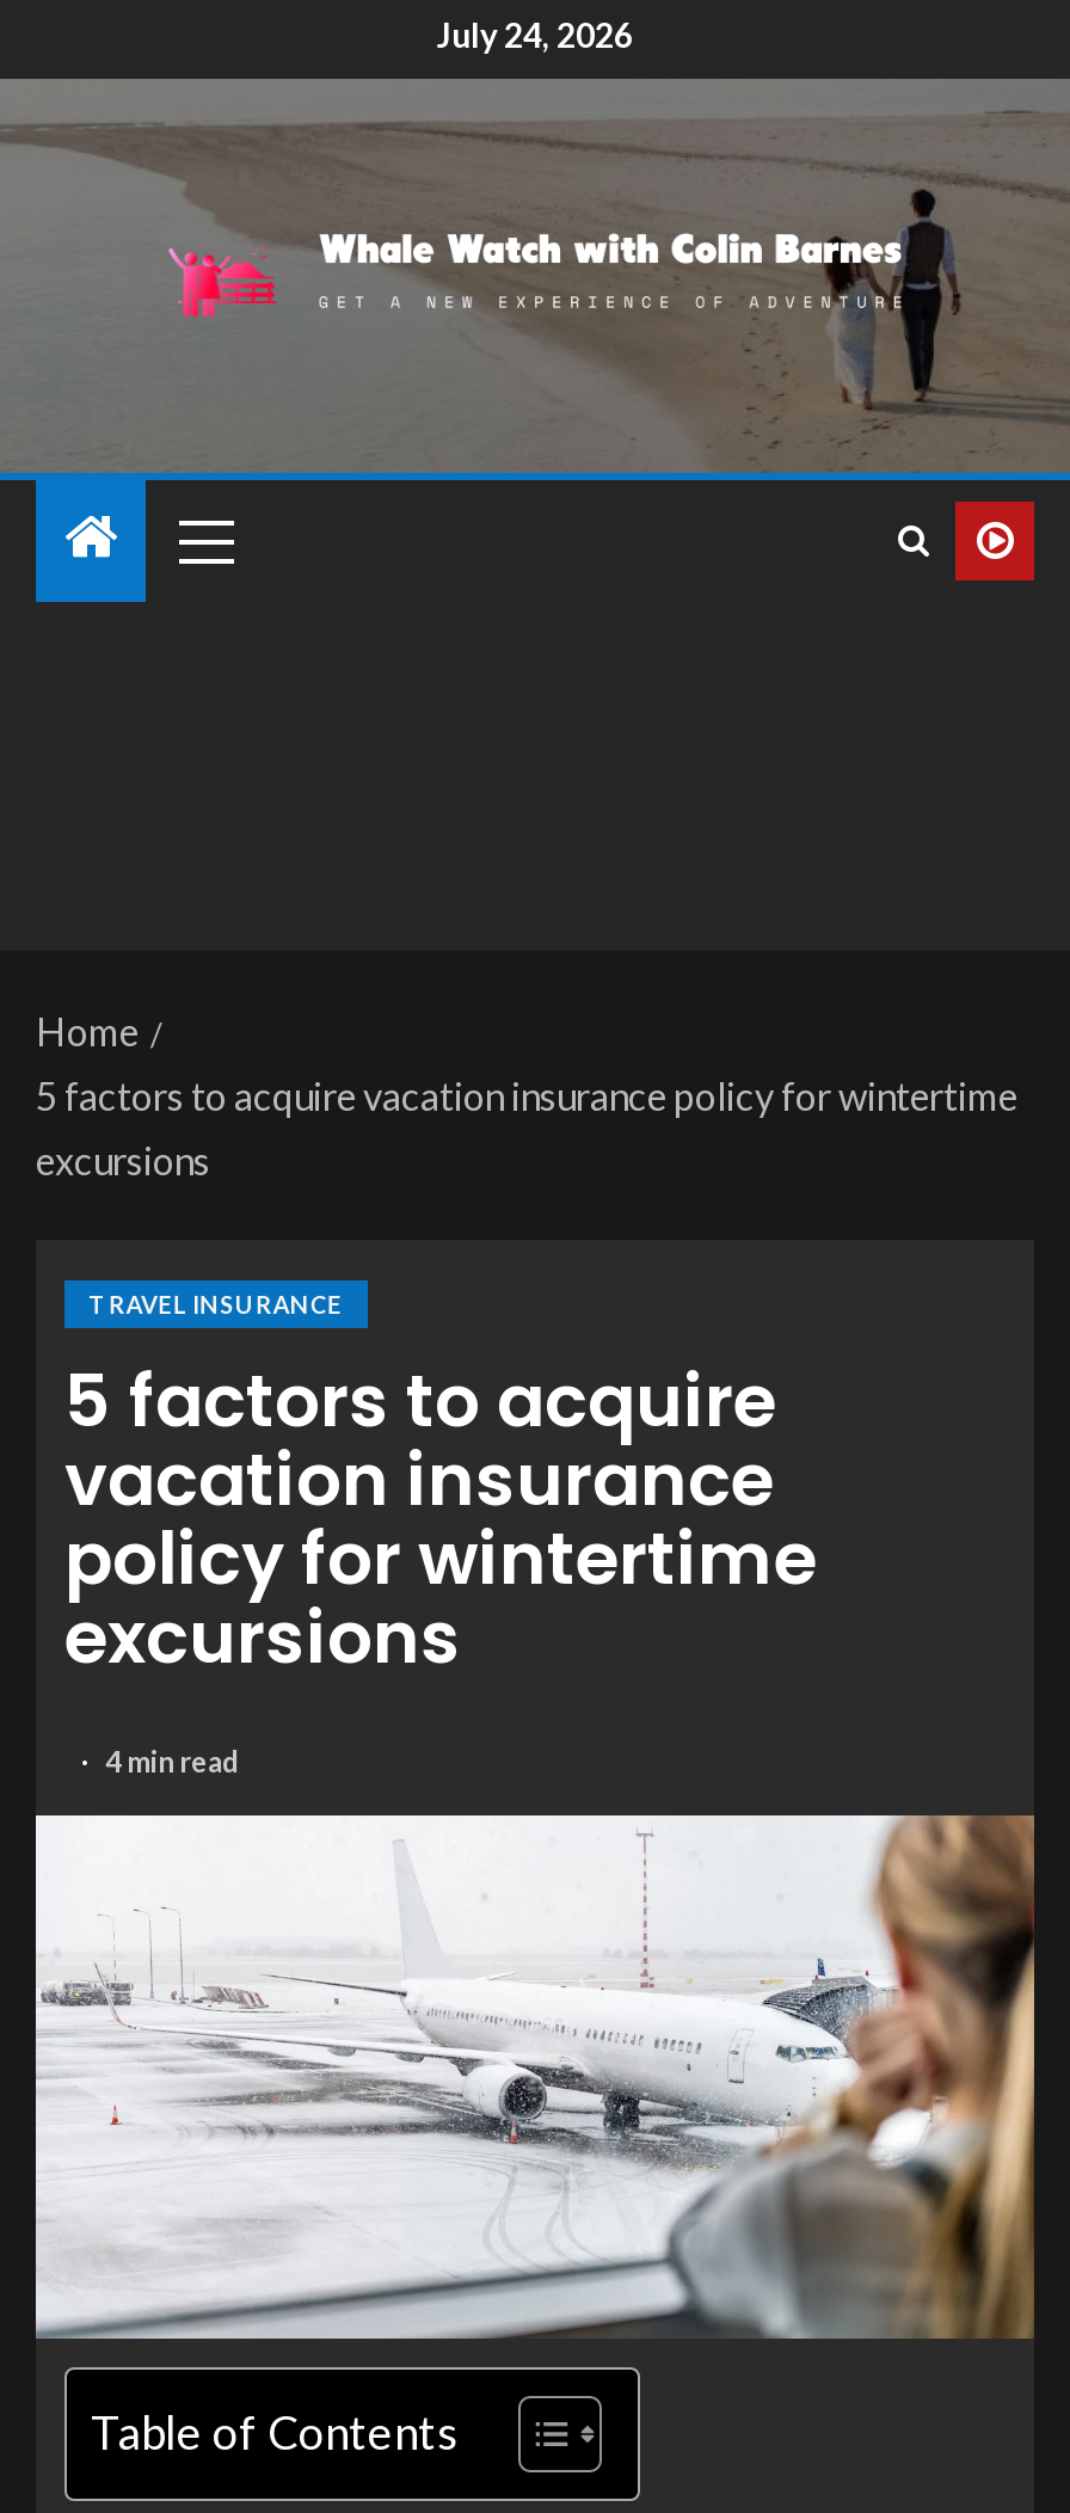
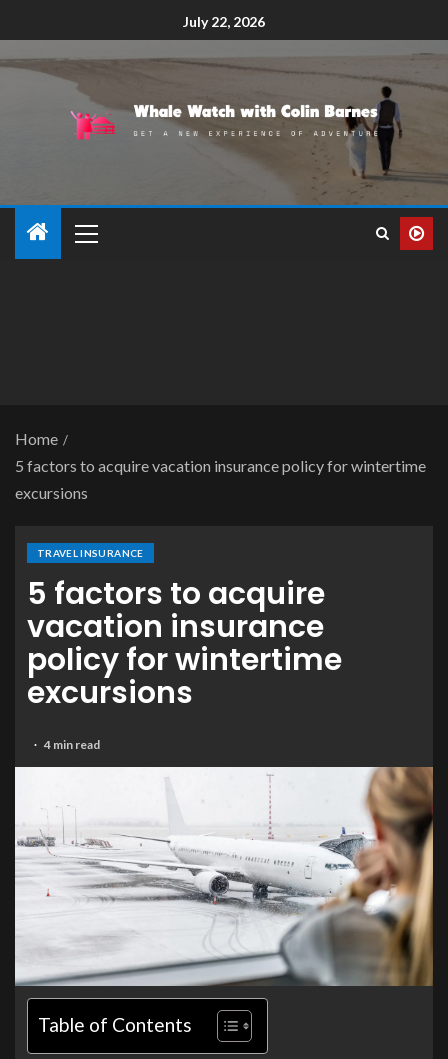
[437,14,633,55] July 24, 2026 -> [183,13,265,30] July 22, 2026

